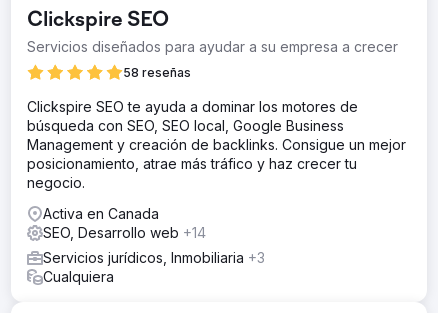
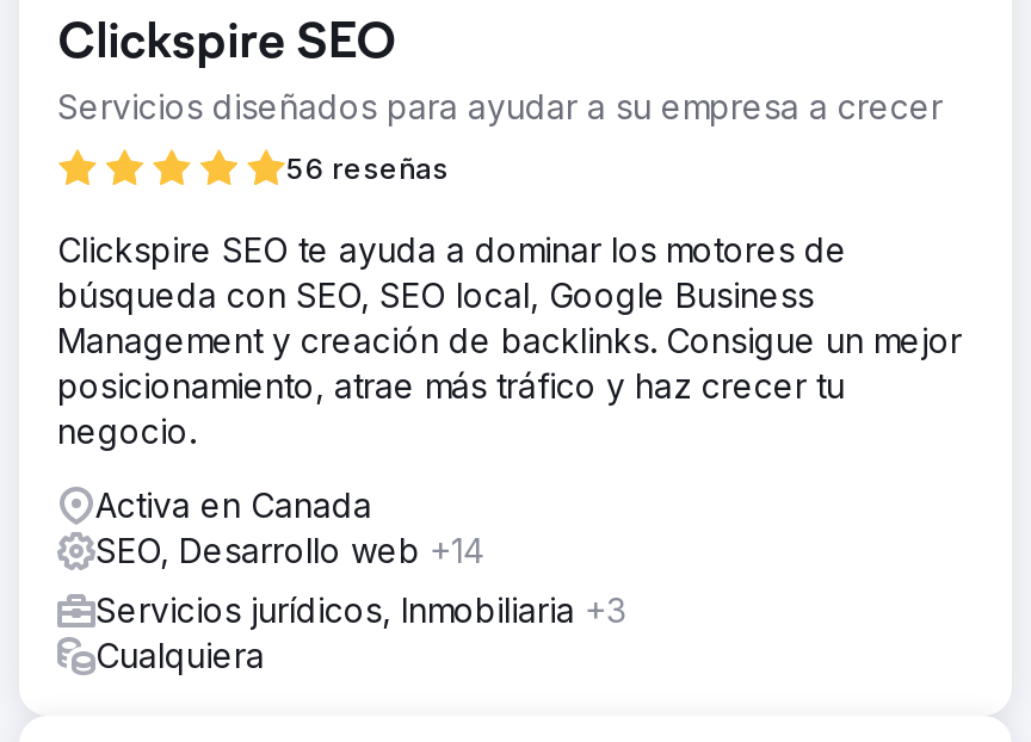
[123,65,191,80] 58 reseñas -> [286,149,449,185] 56 reseñas

